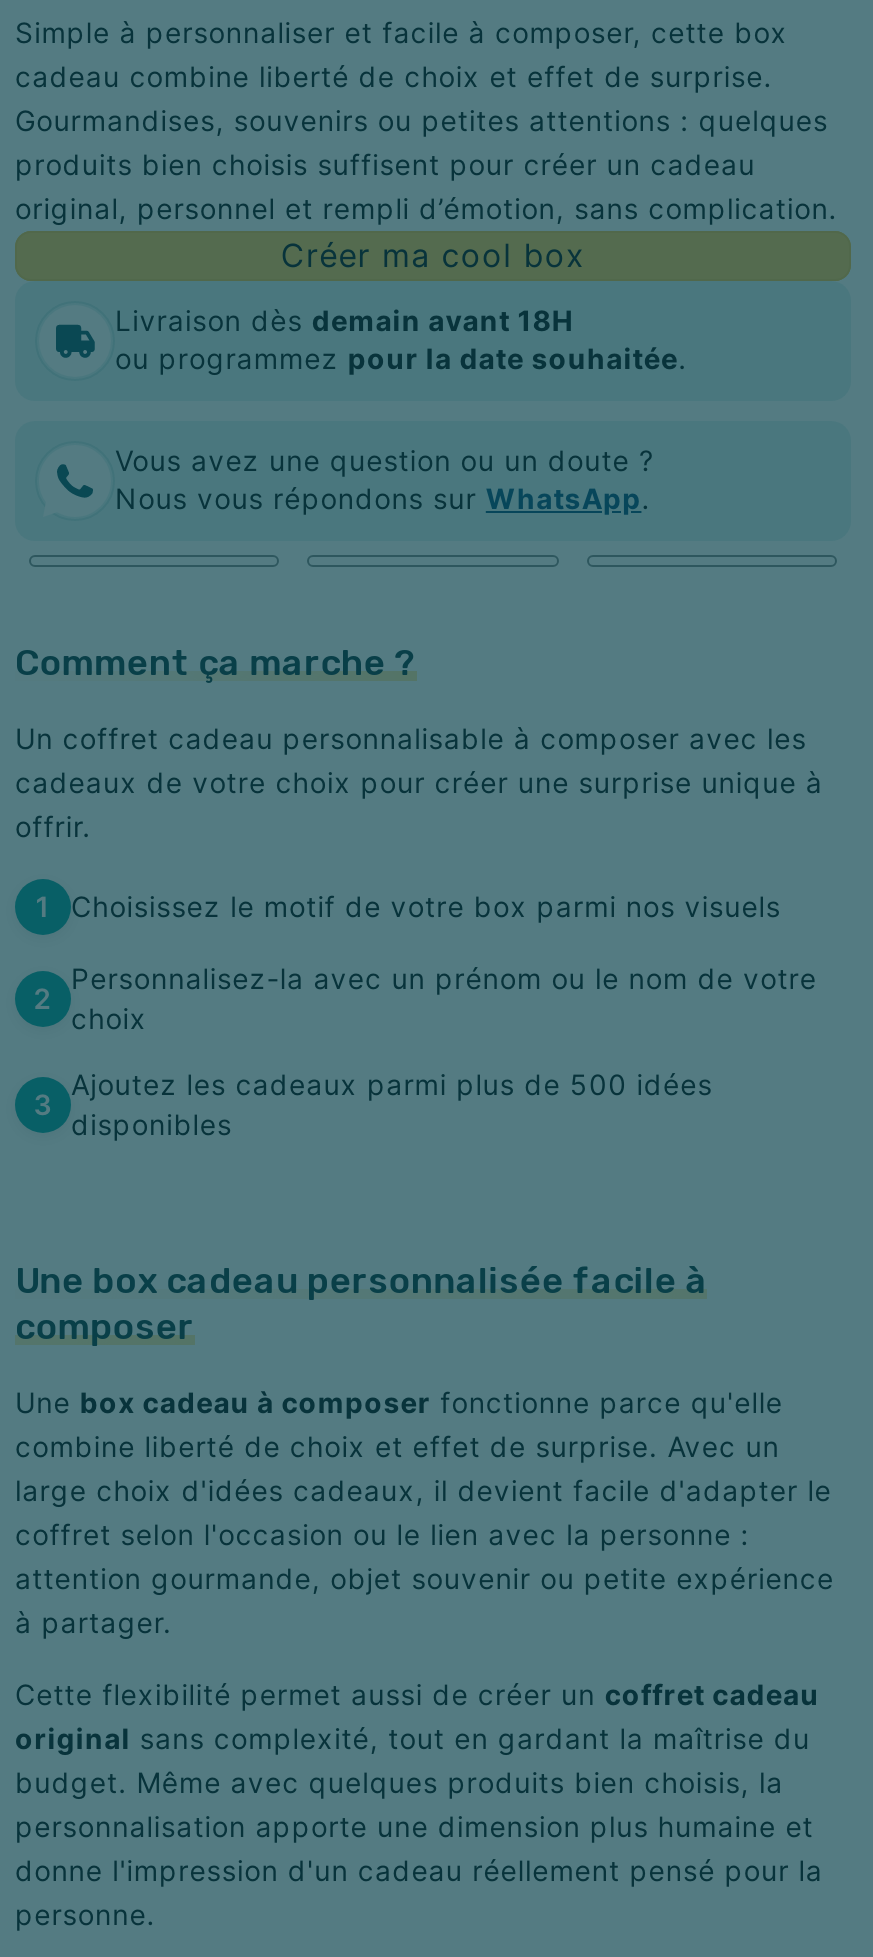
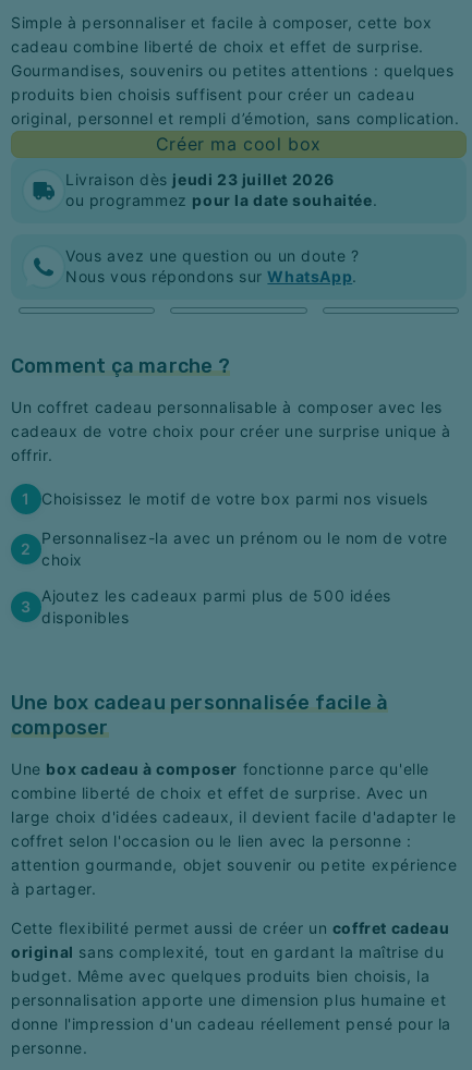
[115,303,573,337] Livraison dès demain avant 18H -> [65,170,335,189] Livraison dès jeudi 23 juillet 2026

